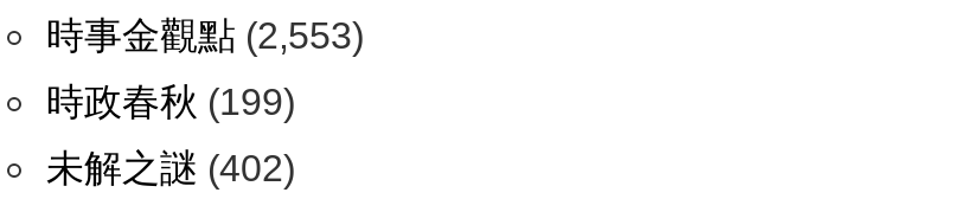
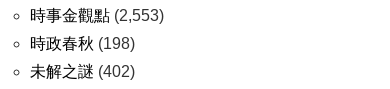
[46,82,295,122] 時政春秋(199) -> [30,35,135,52] 時政春秋(198)

